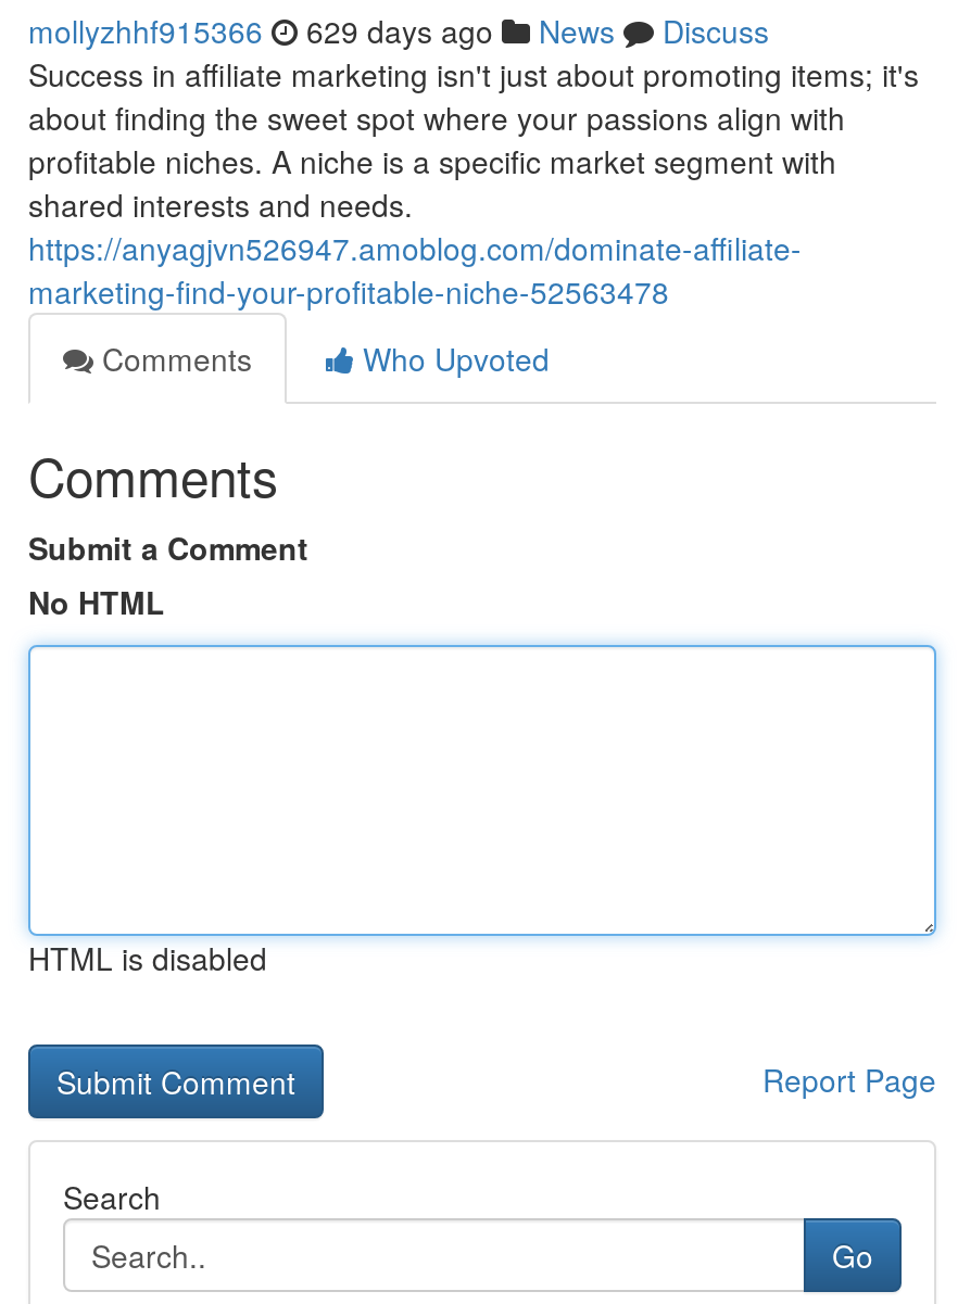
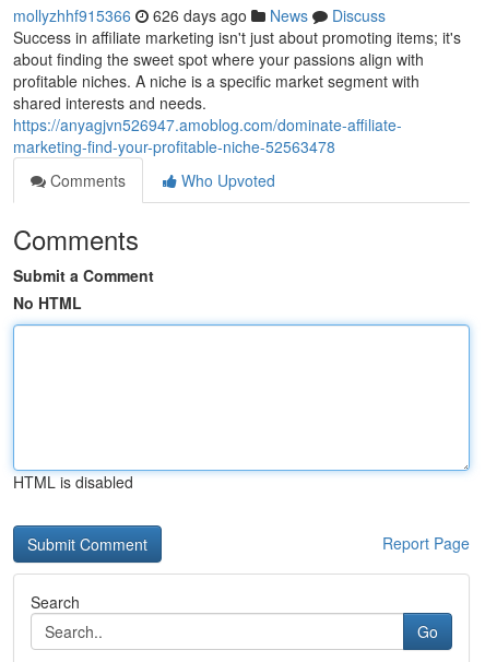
[28,9,769,52] mollyzhhf915366 629 days ago News Discuss -> [13,4,386,26] mollyzhhf915366 626 days ago News Discuss

